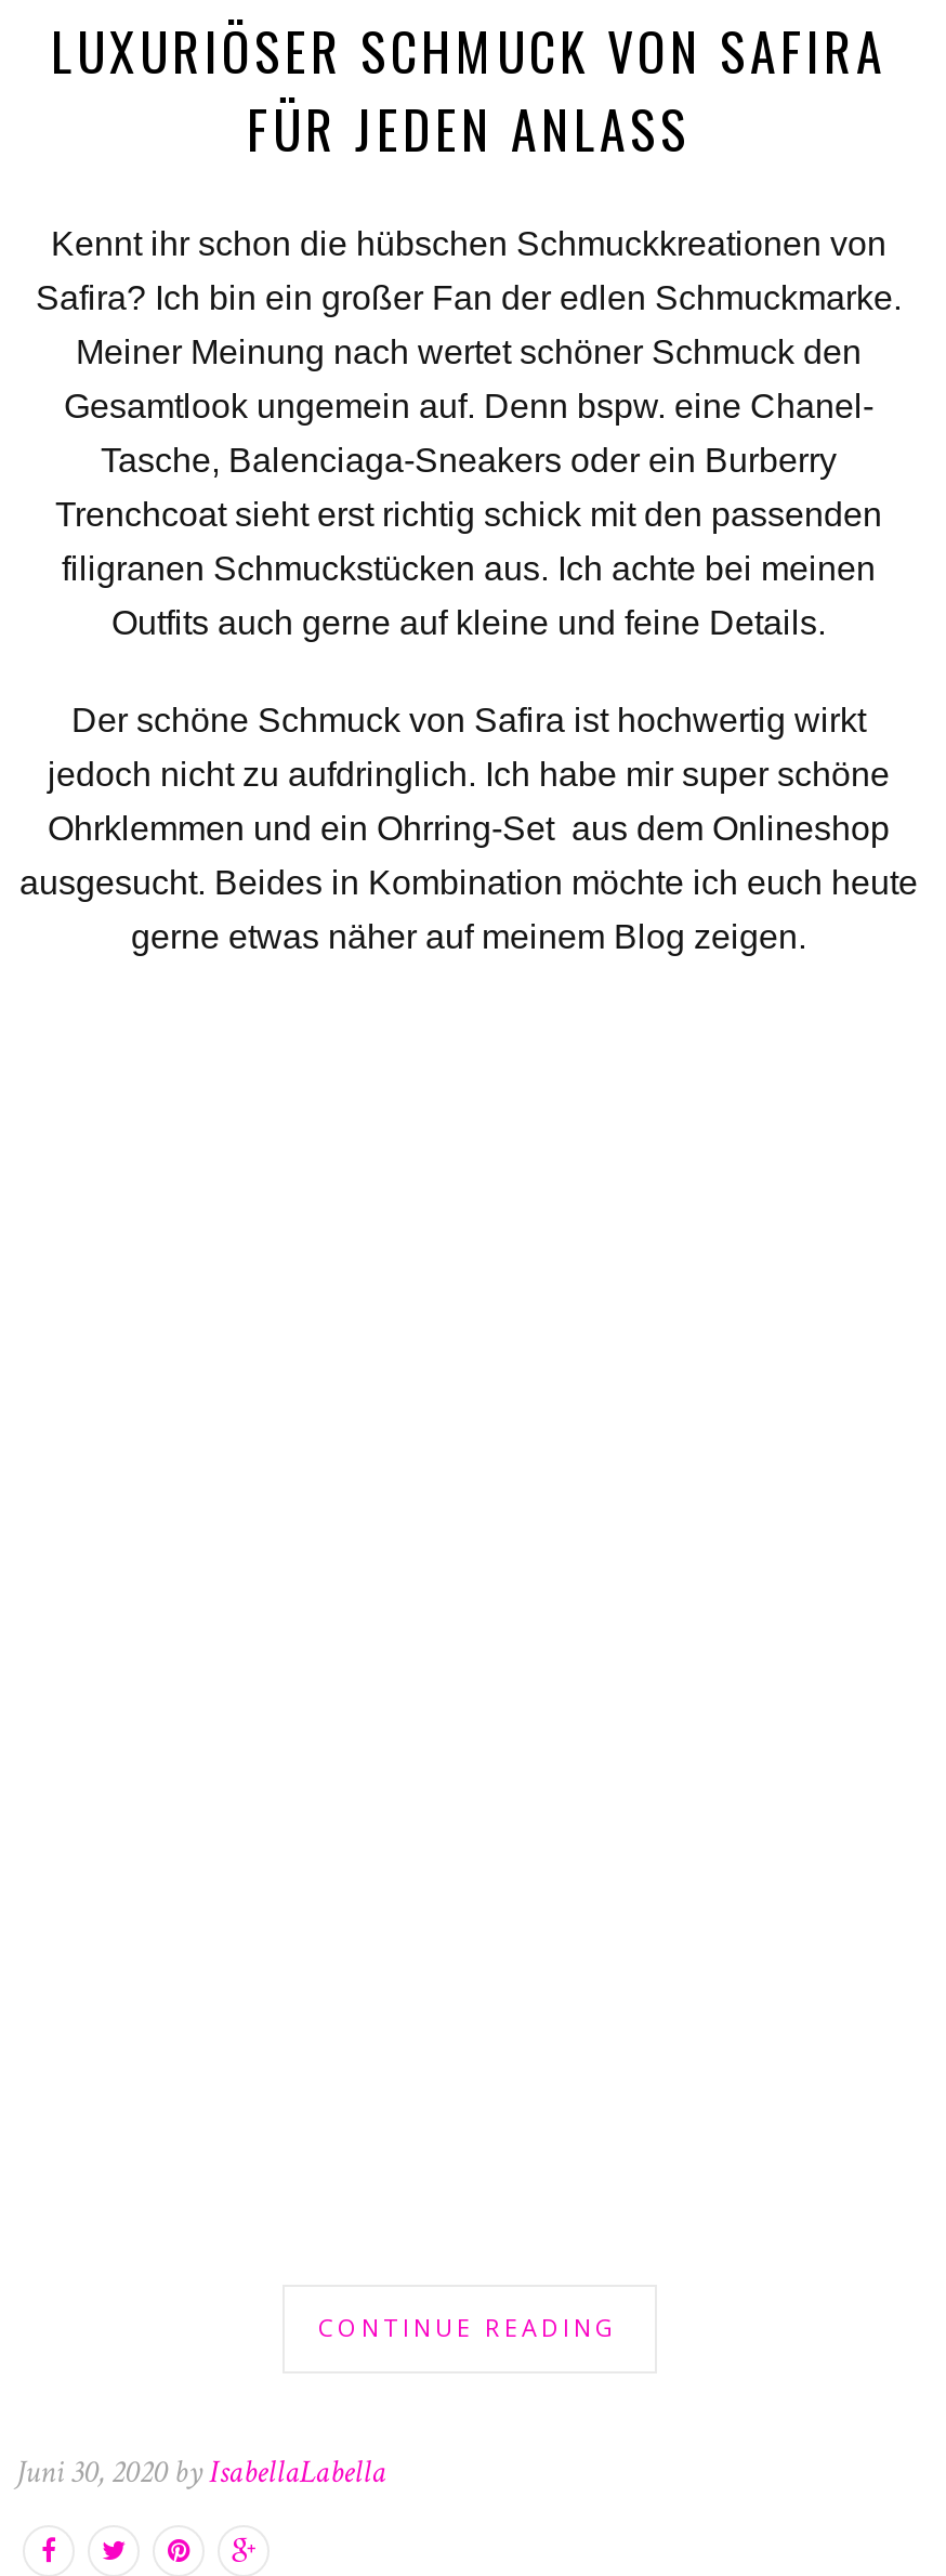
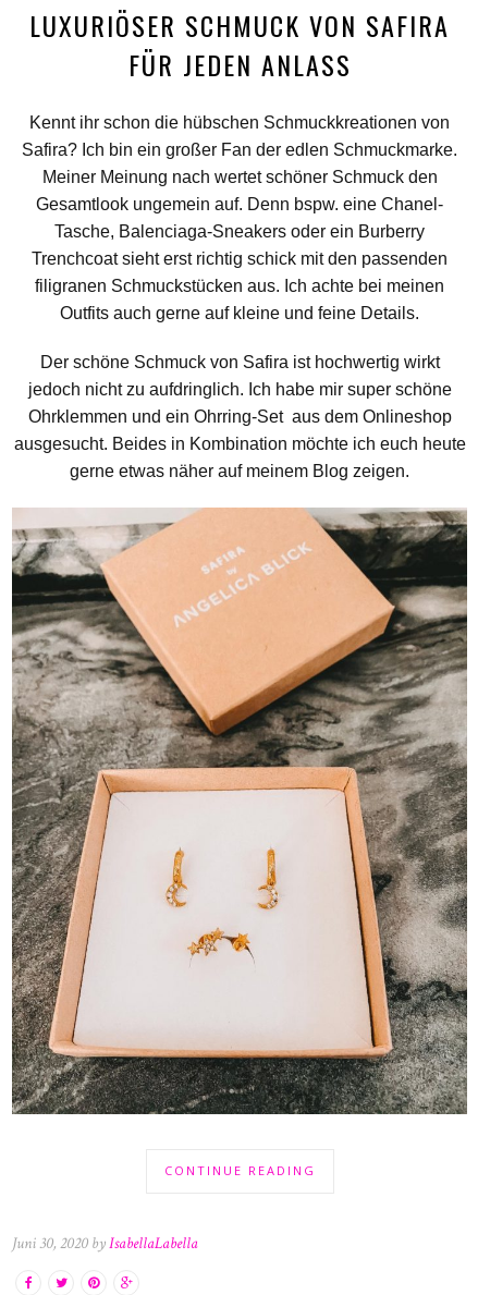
none -> [11,506,468,1115] [image]

